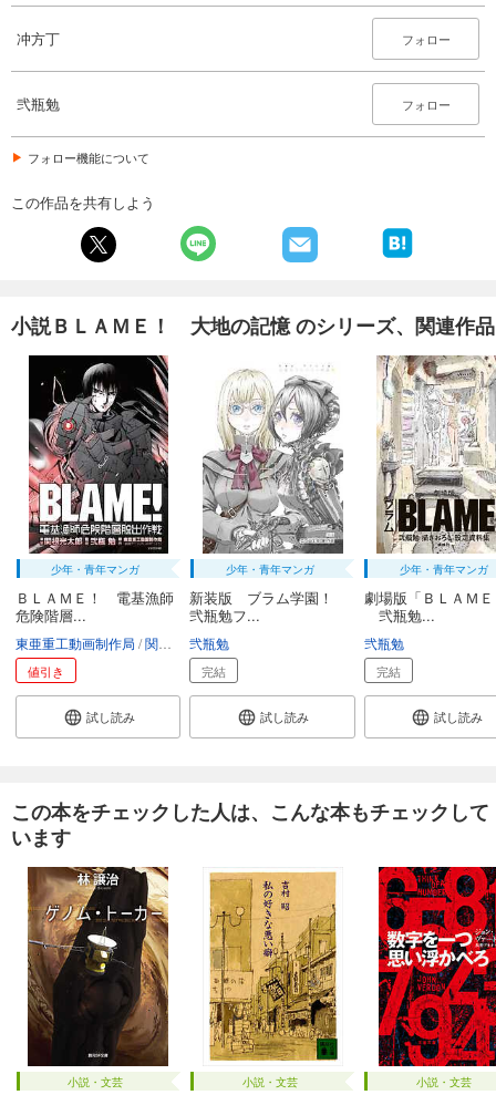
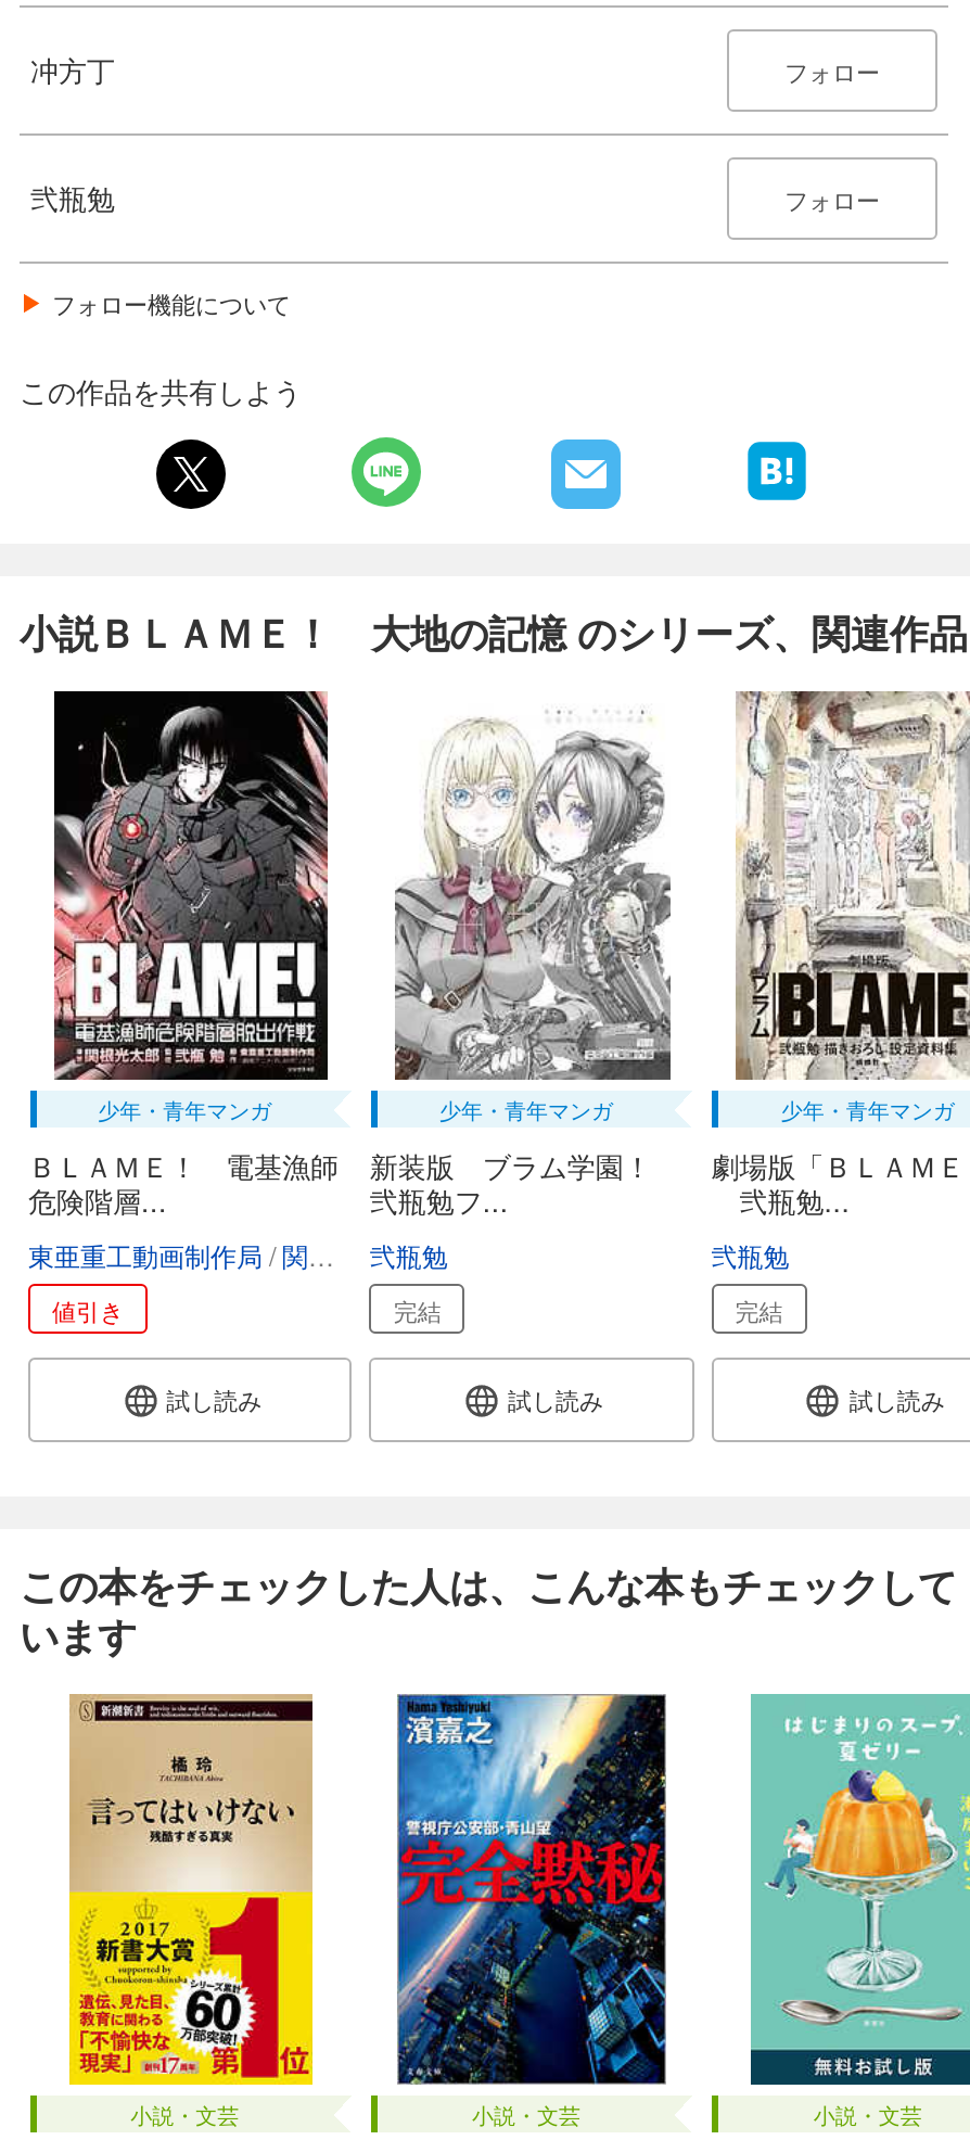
[27,866,169,1067] [image] -> [52,1694,328,2087] [image]
[204,867,341,1066] [image] -> [395,1692,668,2087] [image]
[378,866,493,1067] [image] -> [740,1692,963,2087] [image]

